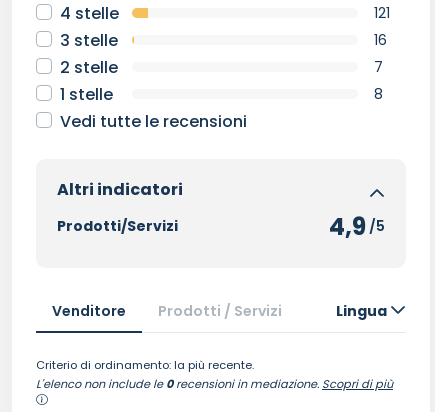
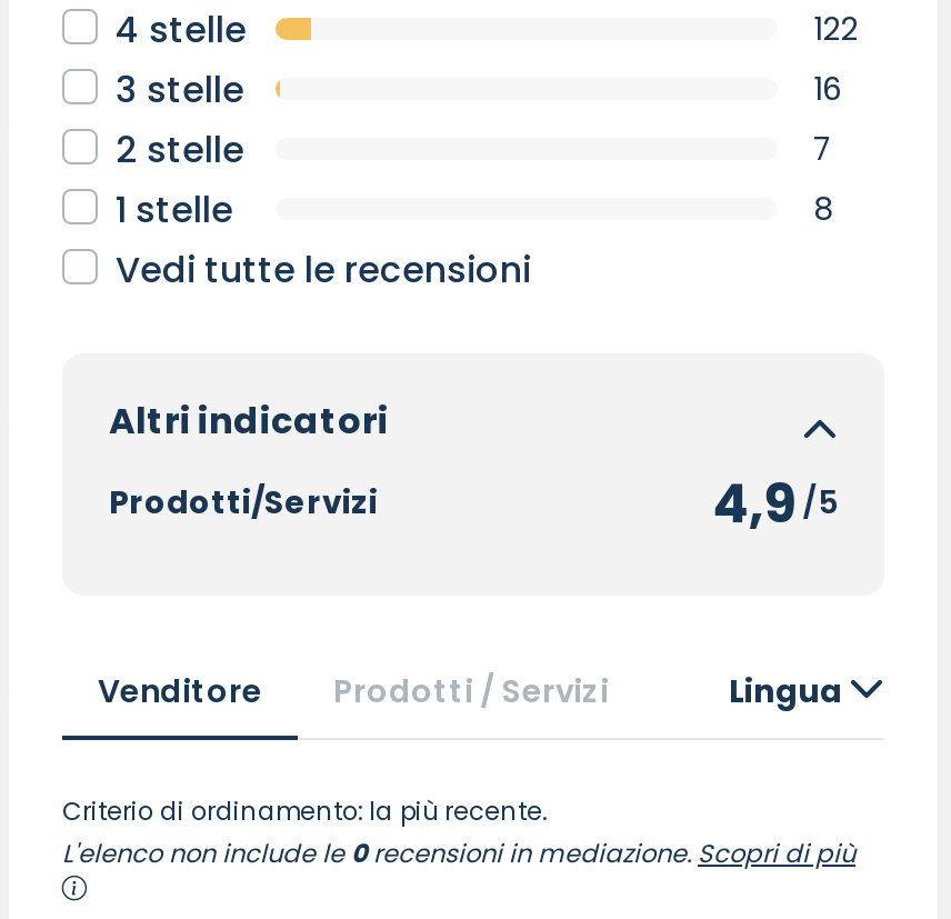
[374,3,390,23] 121 -> [813,6,858,51] 122

